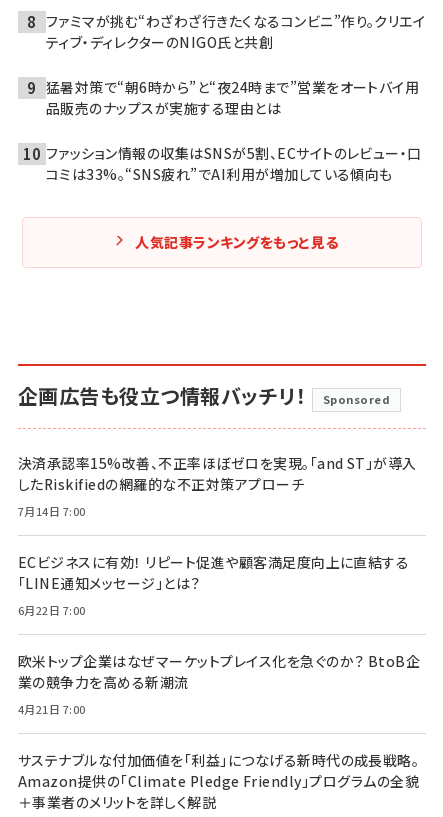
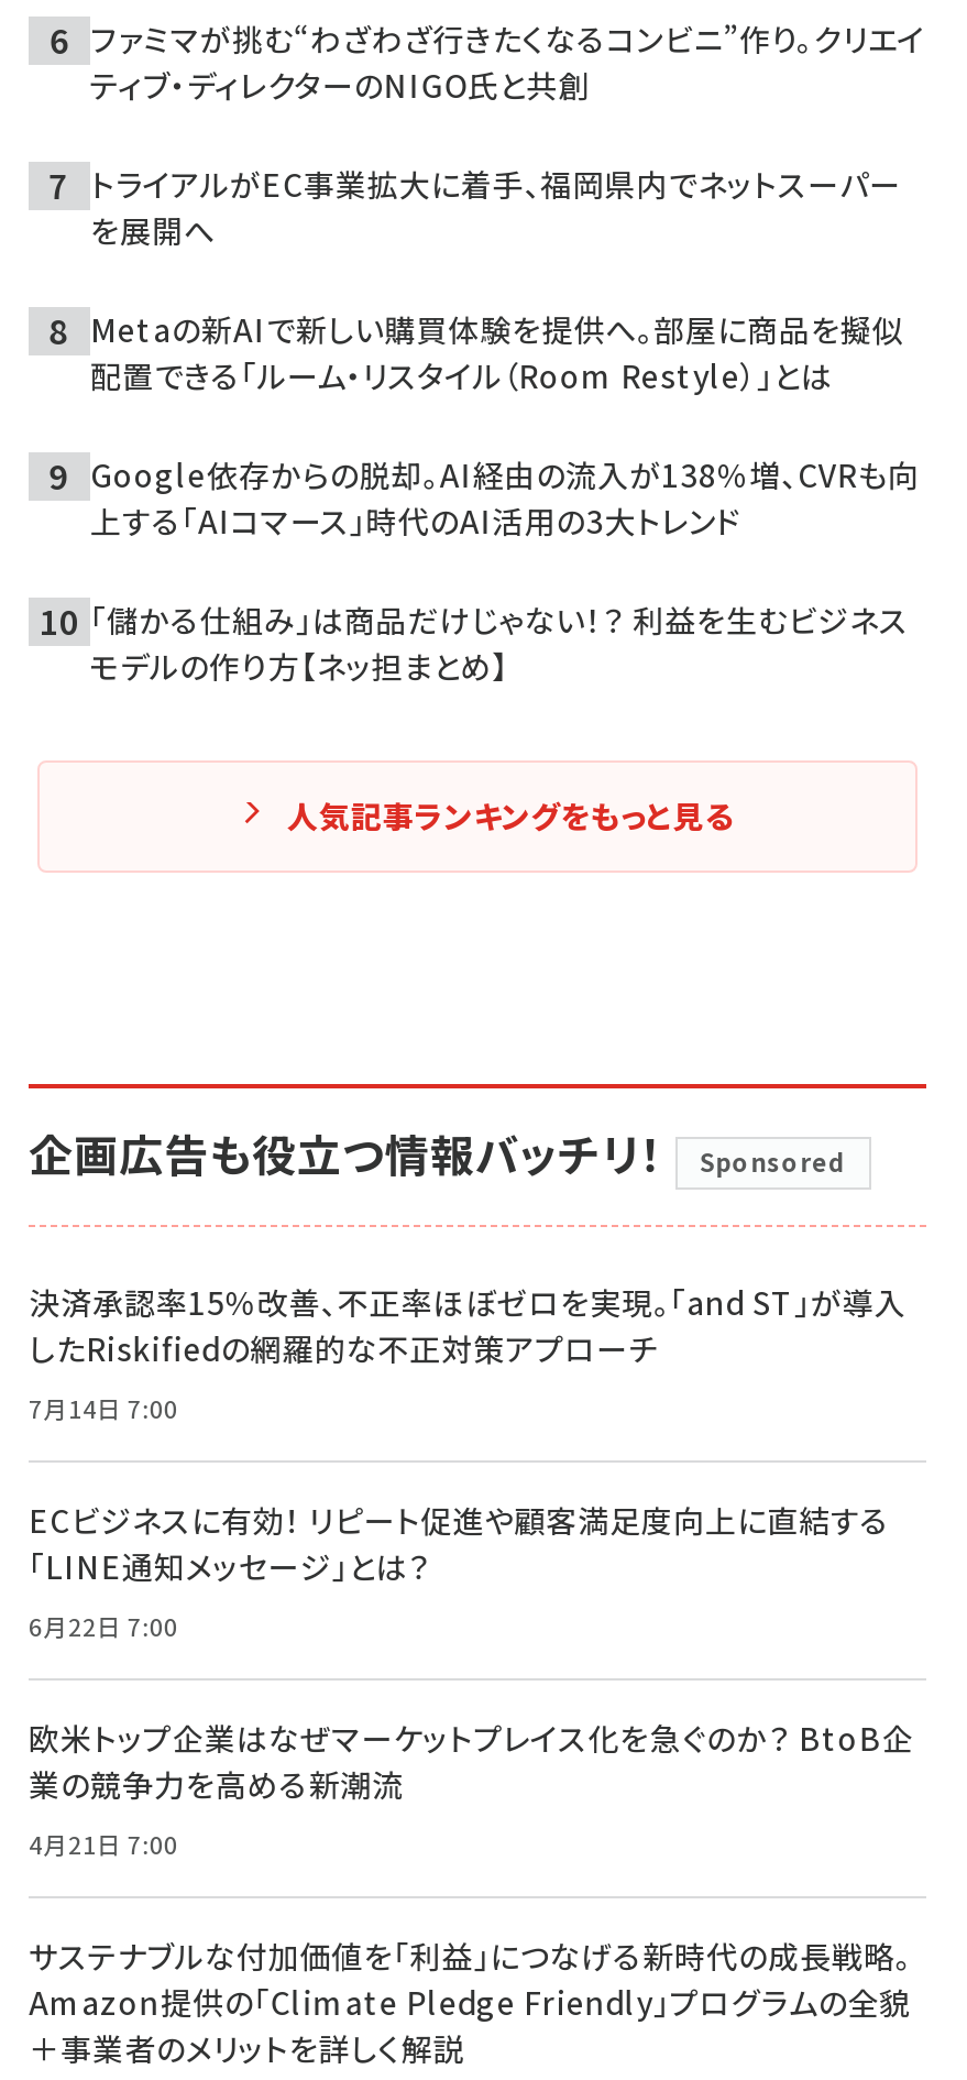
[46,77,422,184] 猛暑対策で“朝6時から”と“夜24時まで”営業をオートバイ用 | 品販売のナップスが実施する理由とは | ファッション情報の収集はSNSが5割、ECサイトのレビュー・口 | コミは33%。“SNS疲れ”でAI利用が増加している傾向も -> [90,162,919,688] トライアルがEC事業拡大に着手、福岡県内でネットスーパー | を展開へ | Metaの新AIで新しい購買体験を提供へ。部屋に商品を擬似 | 配置できる「ルーム・リスタイル（Room Restyle）」とは | Google依存からの脱却。AI経由の流入が138%増、CVRも向 | 上する「AIコマース」時代のAI活用の3大トレンド | 「儲かる仕組み」は商品だけじゃない！？ 利益を生むビジネス | モデルの作り方【ネッ担まとめ】

